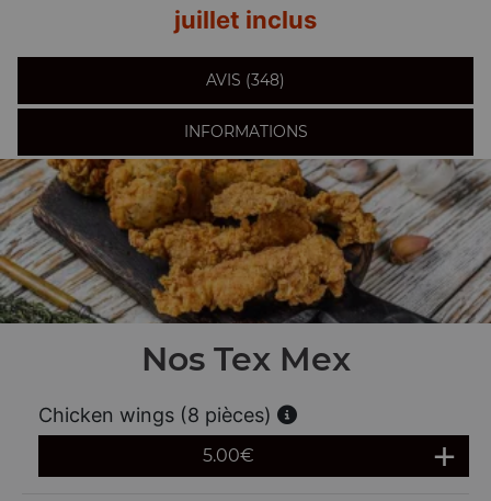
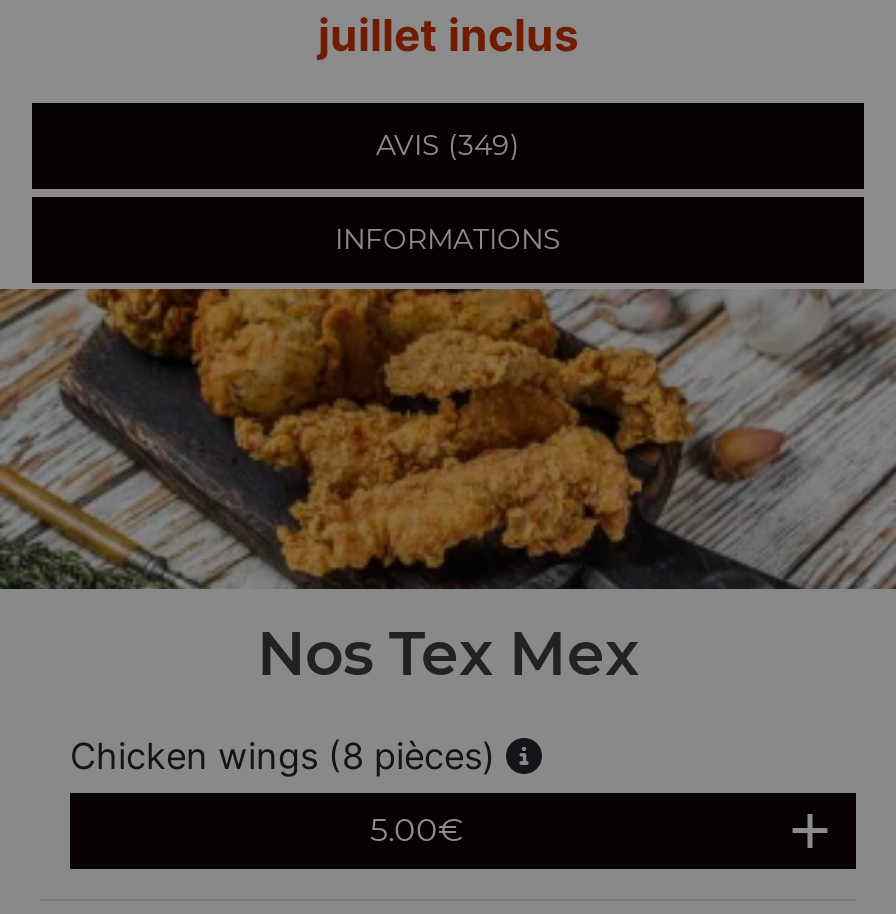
[206,70,285,90] AVIS (348) -> [376,127,520,163] AVIS (349)

